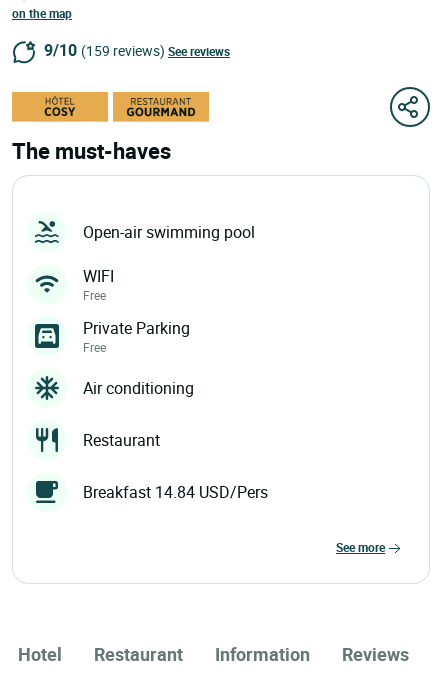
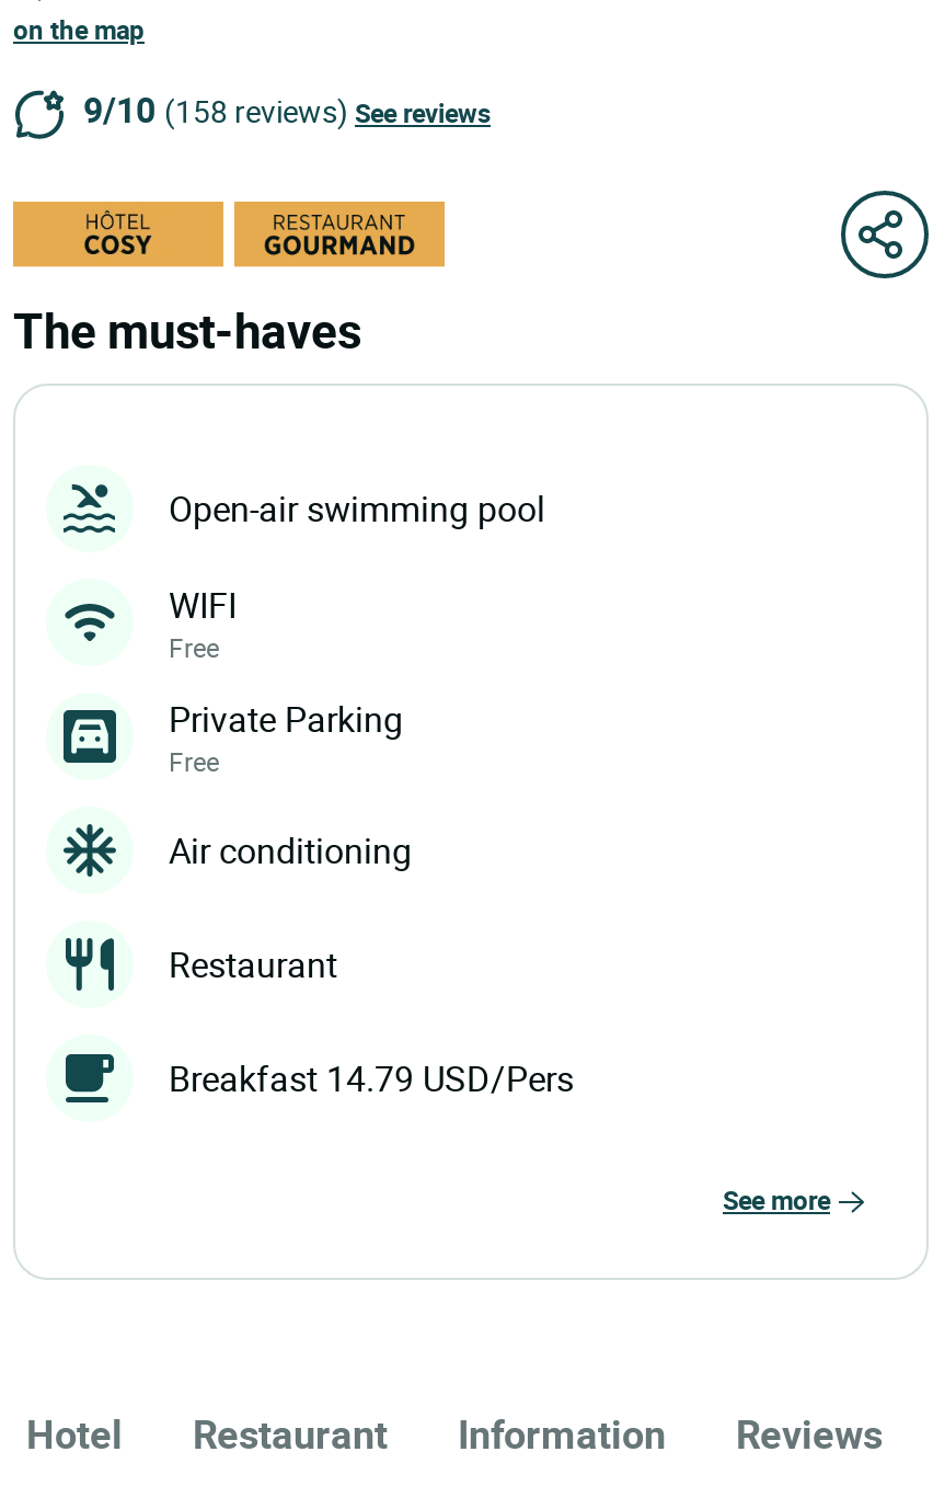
[44,39,230,61] 9/10 (159 reviews) See reviews -> [83,86,491,134] 9/10 (158 reviews) See reviews
[83,481,268,503] Breakfast 14.84 USD/Pers -> [169,1054,574,1103] Breakfast 14.79 USD/Pers

